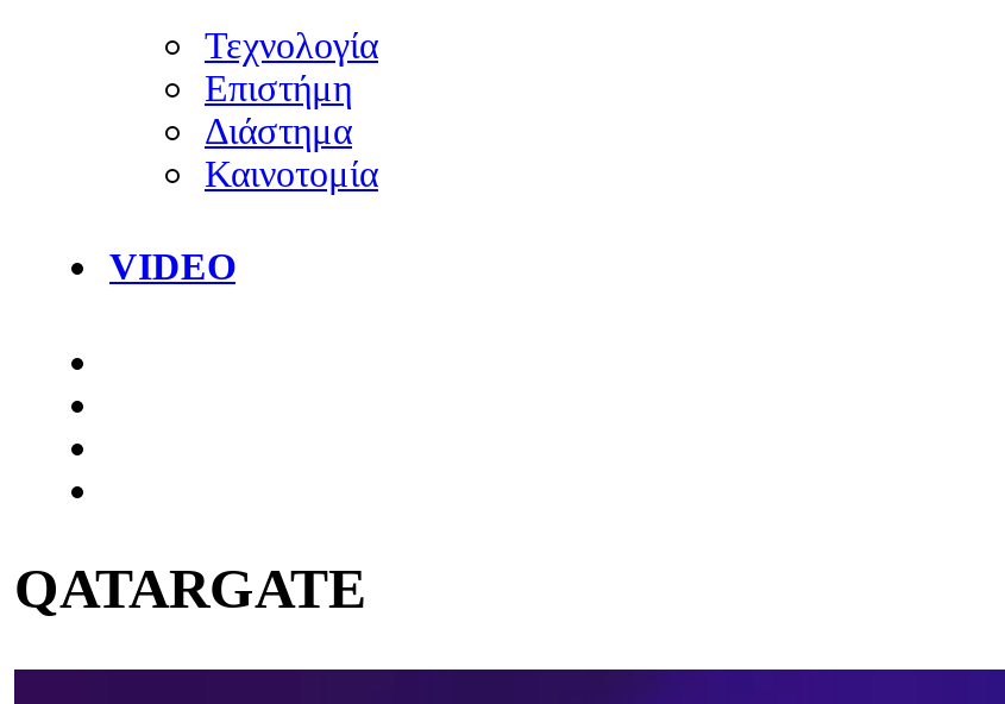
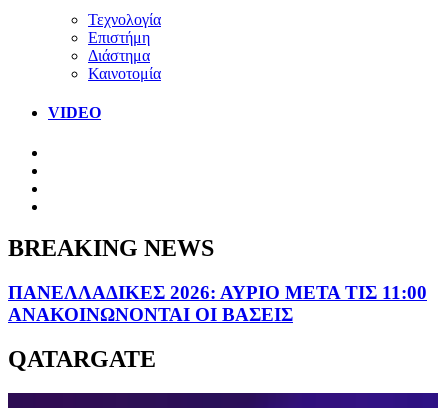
none -> [8,235,427,325] BREAKING NEWS | ΠΑΝΕΛΛΑΔΙΚΕΣ 2026: ΑΥΡΙΟ ΜΕΤΑ ΤΙΣ 11:00 | ΑΝΑΚΟΙΝΩΝΟΝΤΑΙ ΟΙ ΒΑΣΕΙΣ

